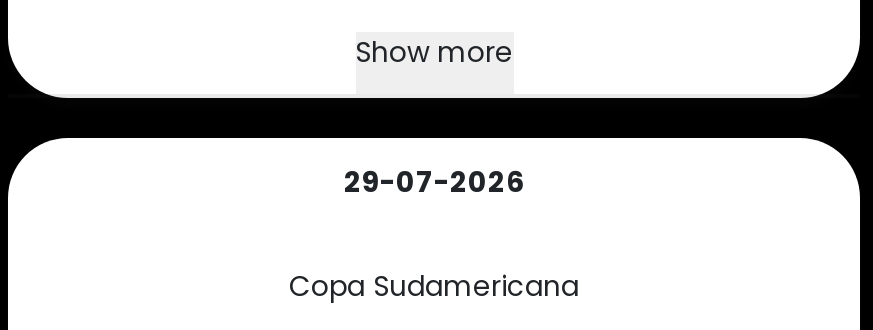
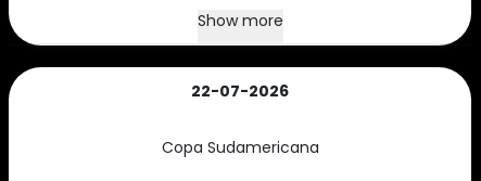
[344,162,524,202] 29-07-2026 -> [191,80,289,102] 22-07-2026

